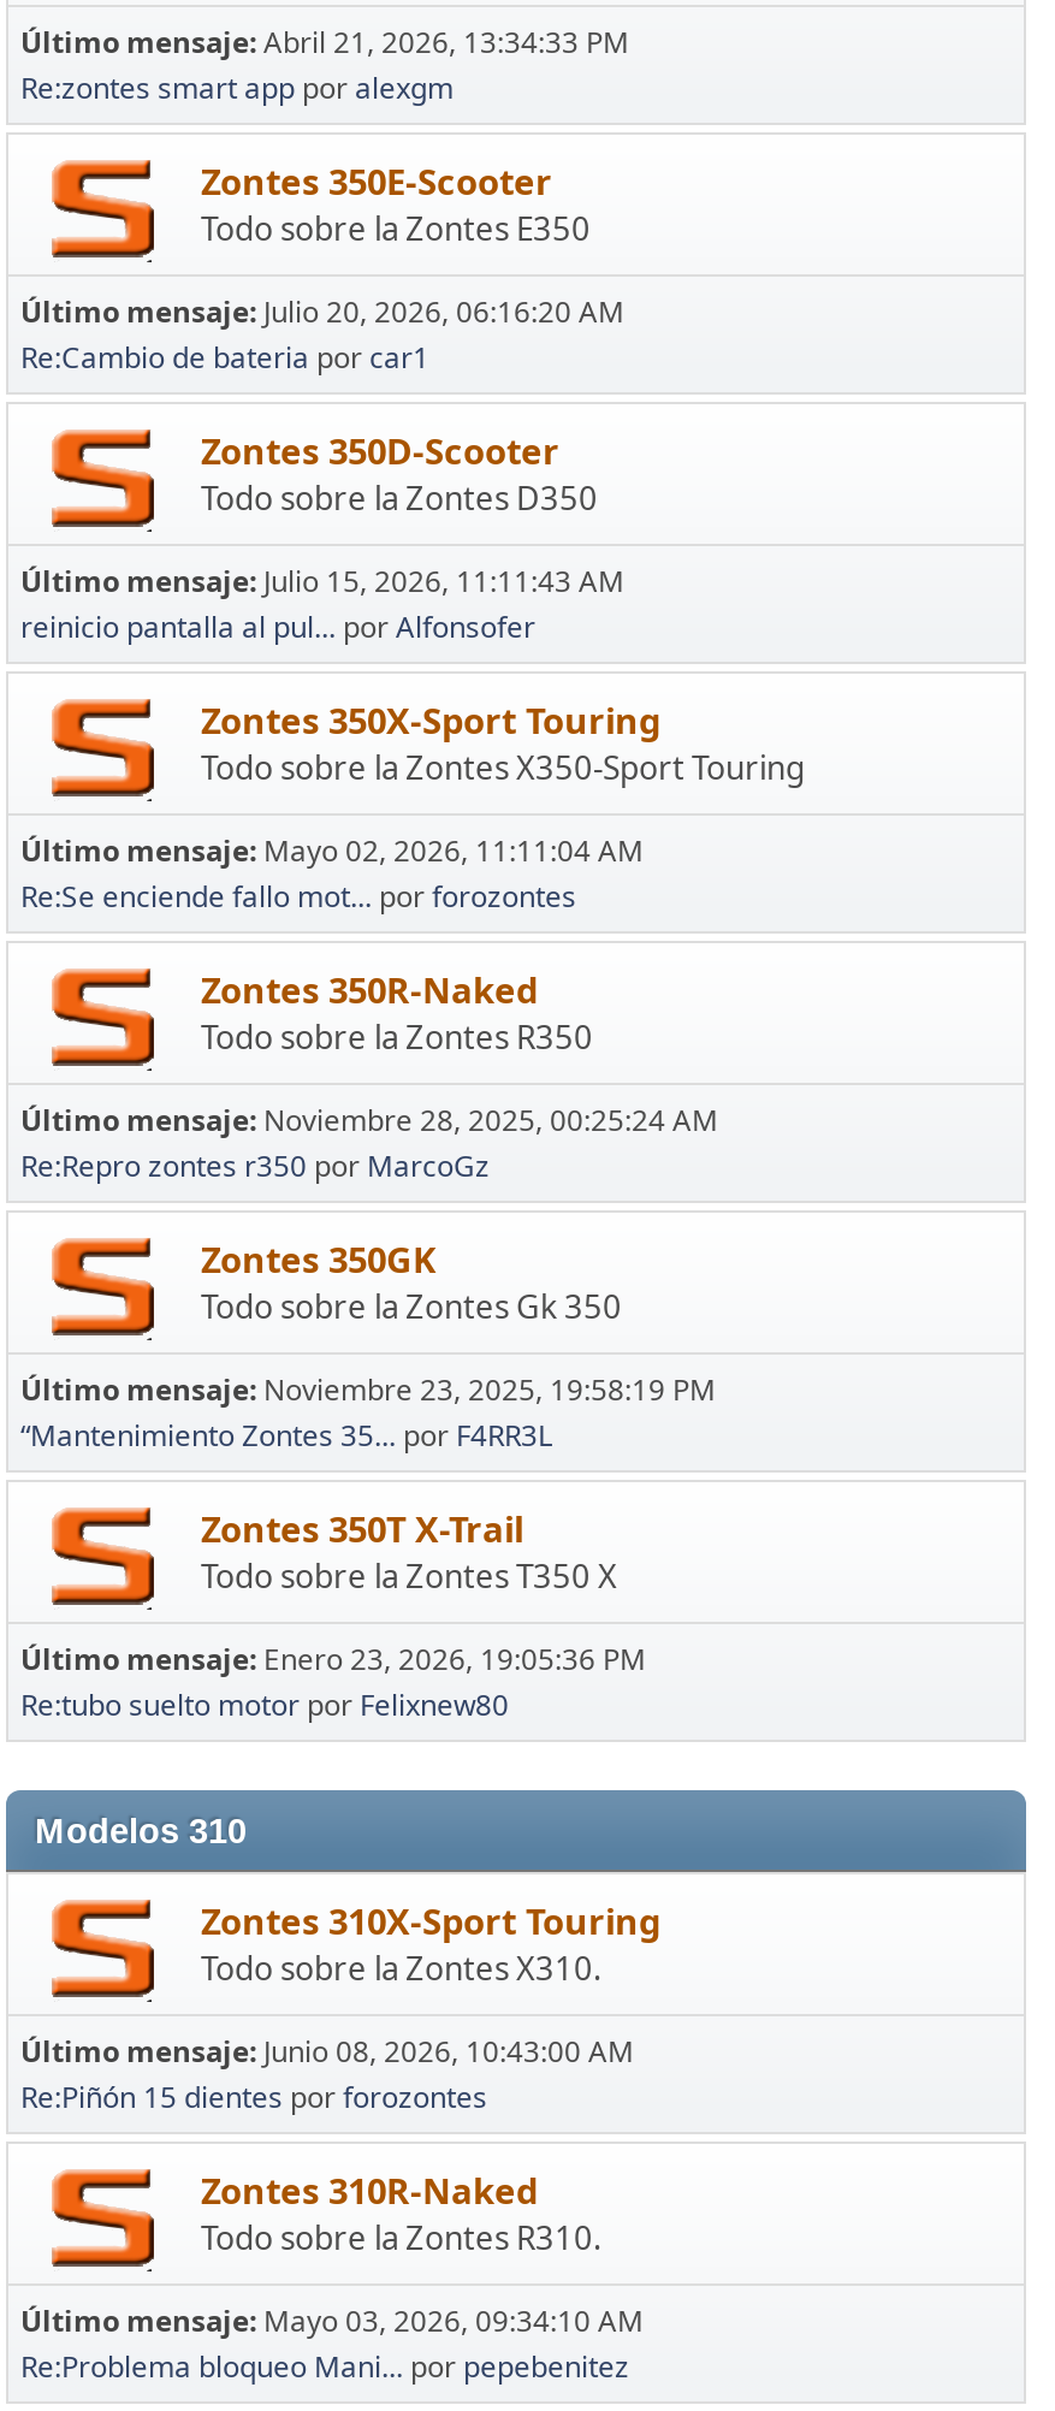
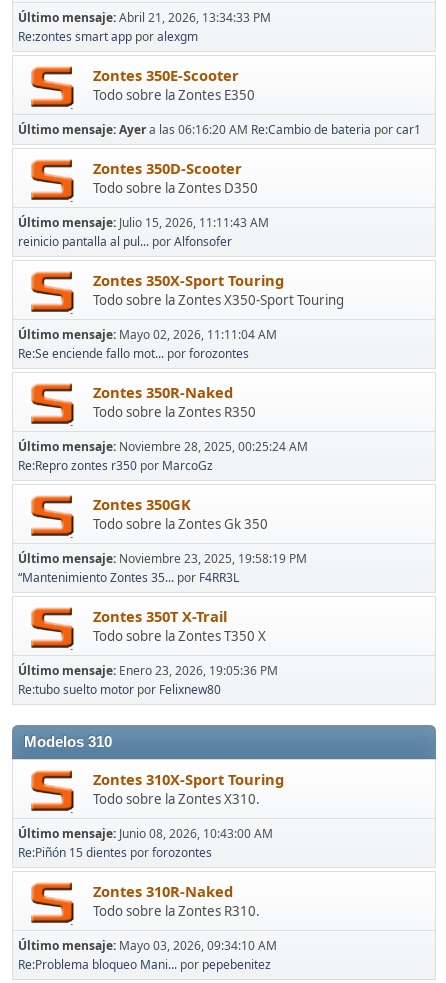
[20,291,624,378] Último mensaje: Julio 20, 2026, 06:16:20 AM | Re:Cambio de bateria por car1 -> [18,121,421,138] Último mensaje: Ayer a las 06:16:20 AM Re:Cambio de bateria por car1

